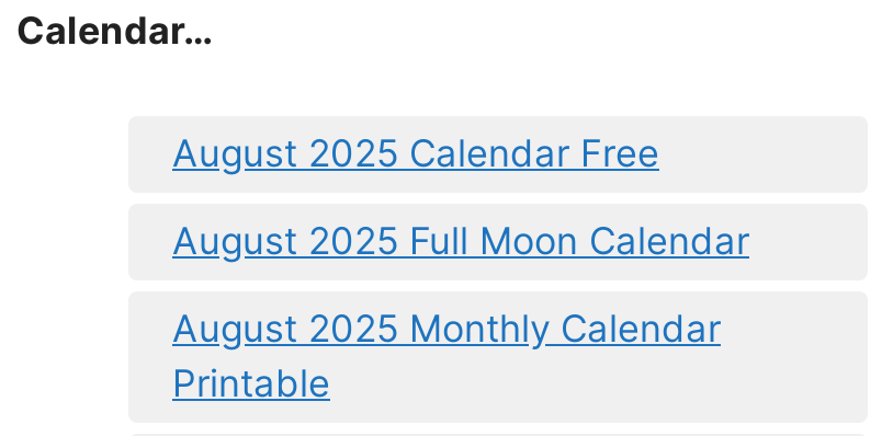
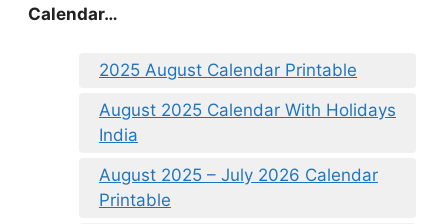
[172,131,659,174] August 2025 Calendar Free -> [99,60,357,80] 2025 August Calendar Printable
[172,218,749,262] August 2025 Full Moon Calendar -> [99,100,396,145] August 2025 Calendar With Holidays | India
[172,306,721,350] August 2025 Monthly Calendar -> [99,165,378,185] August 2025 – July 2026 Calendar

